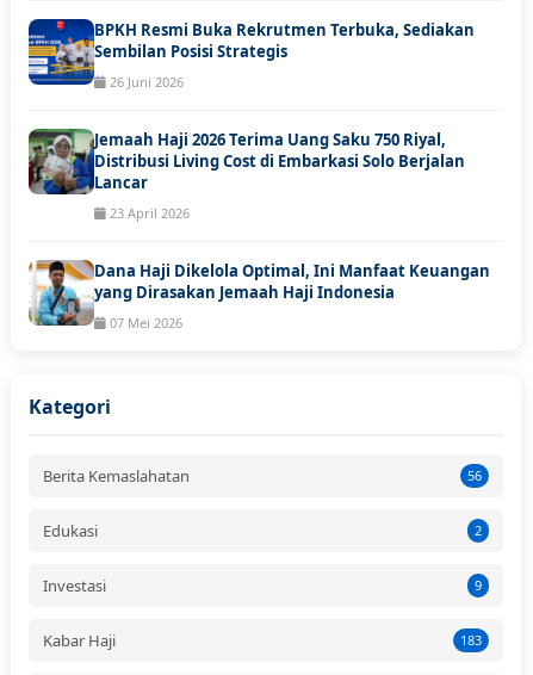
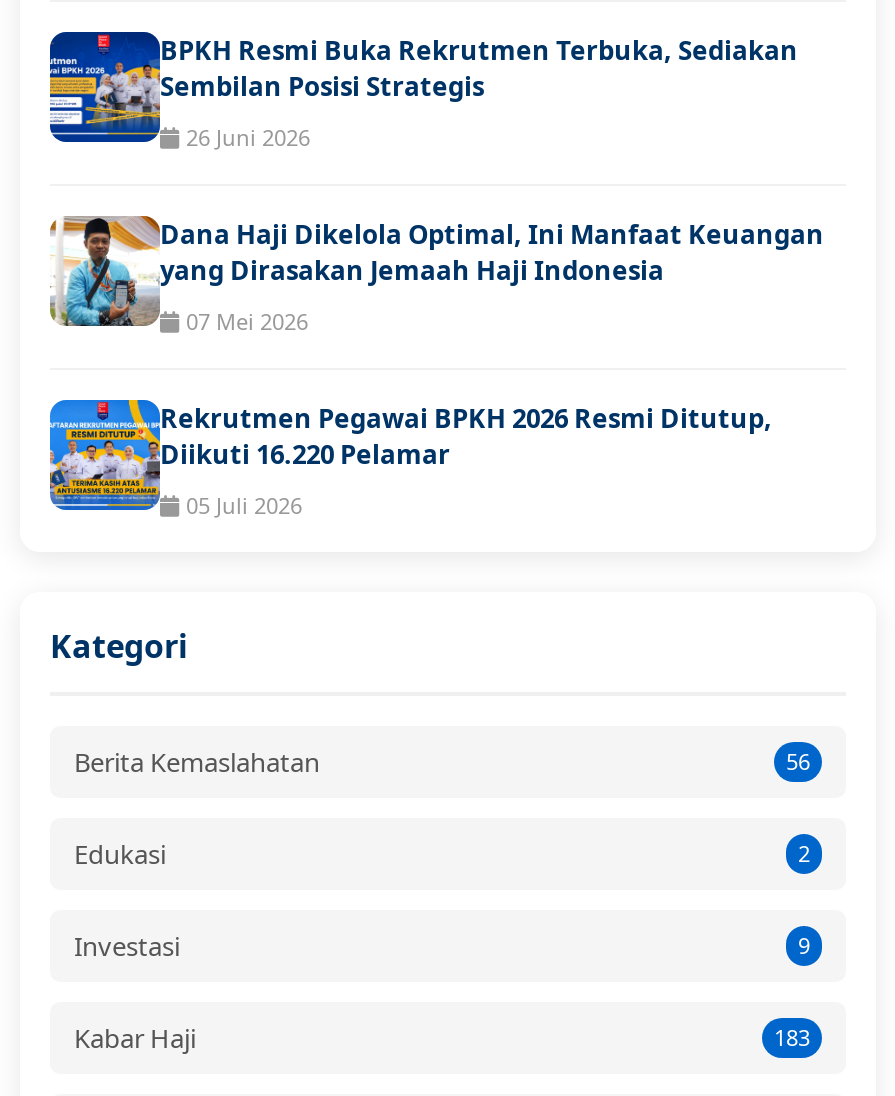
[27,128,465,222] [image] | Jemaah Haji 2026 Terima Uang Saku 750 Riyal, | Distribusi Living Cost di Embarkasi Solo Berjalan | Lancar | 23 April 2026 -> none
moved [27,259,490,332] -> [48,214,824,336]: [image] | Dana Haji Dikelola Optimal, Ini Manfaat Keuangan | yang Dirasakan Jemaah Haji Indonesia | 07 Mei 2026
none -> [48,398,772,520] [image] | Rekrutmen Pegawai BPKH 2026 Resmi Ditutup, | Diikuti 16.220 Pelamar | 05 Juli 2026

